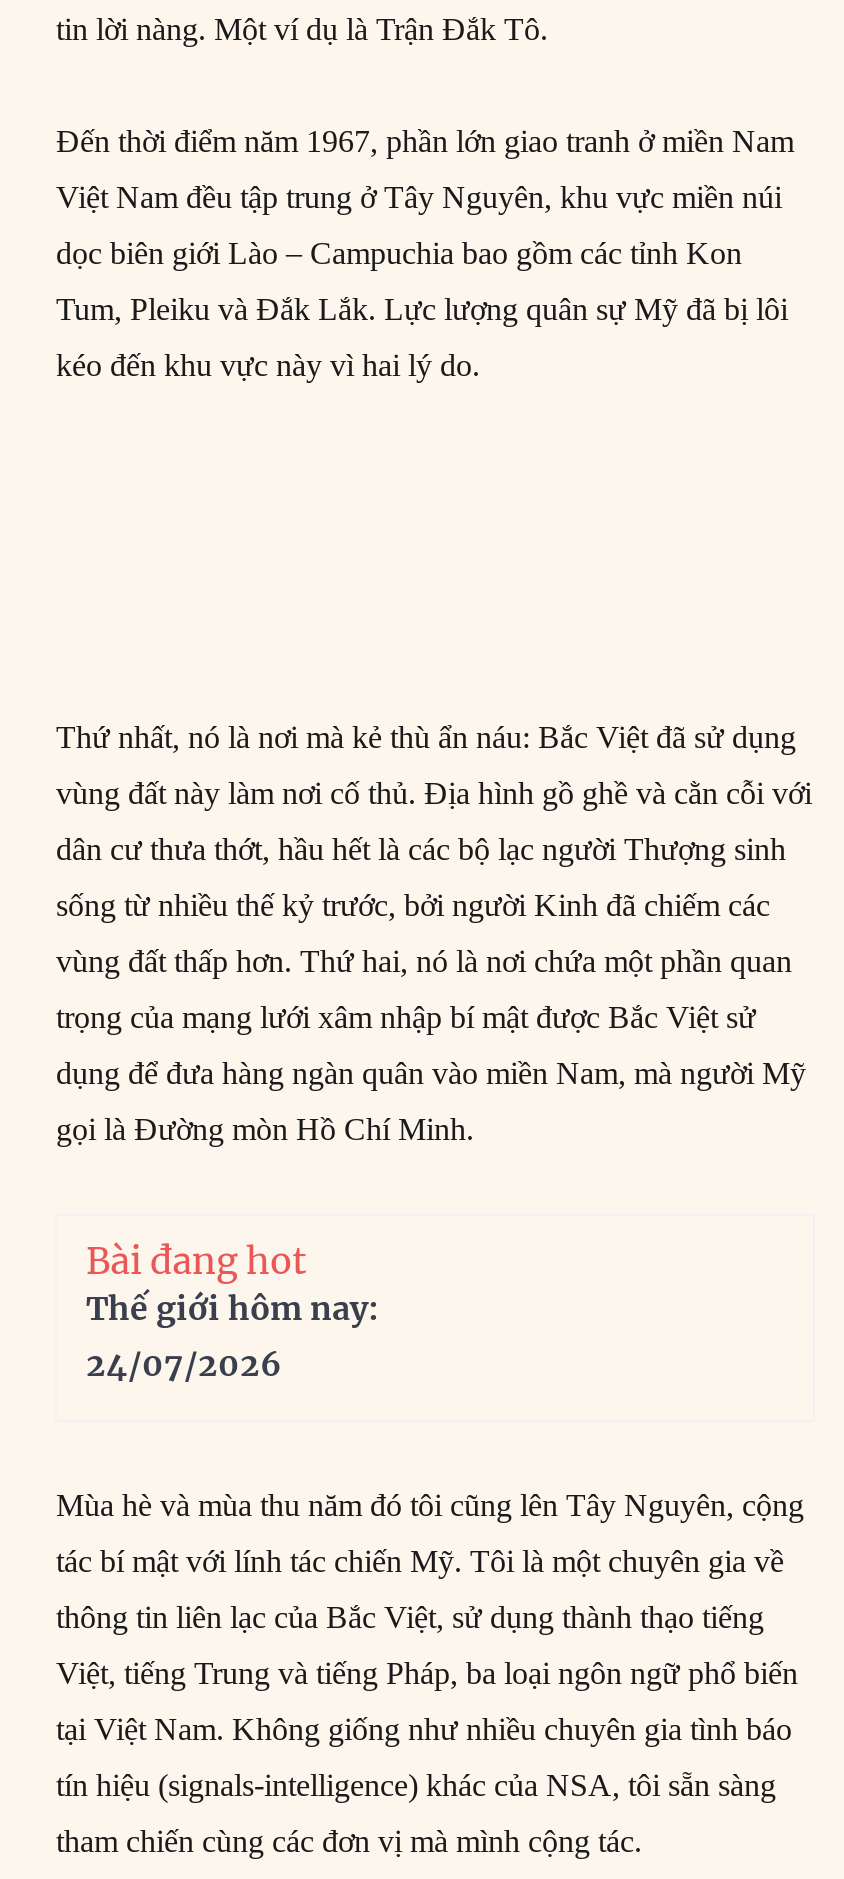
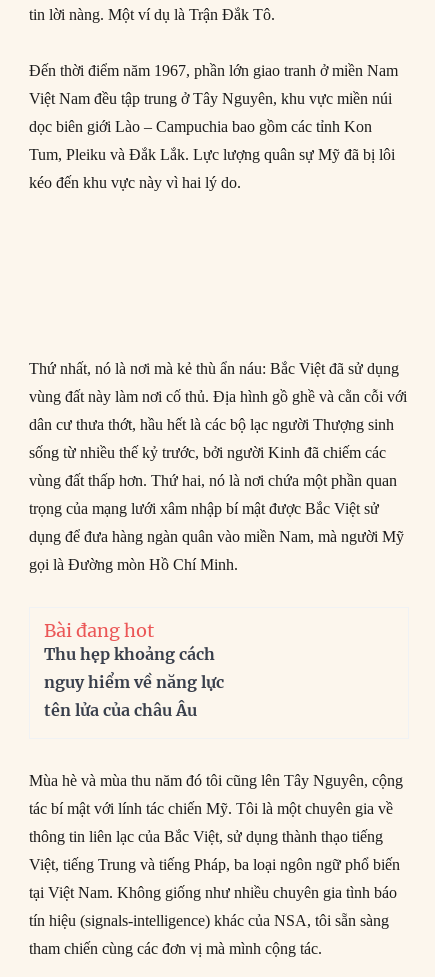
[86,1289,378,1385] Thế giới hôm nay: | 24/07/2026 -> [44,644,224,720] Thu hẹp khoảng cách | nguy hiểm về năng lực | tên lửa của châu Âu

